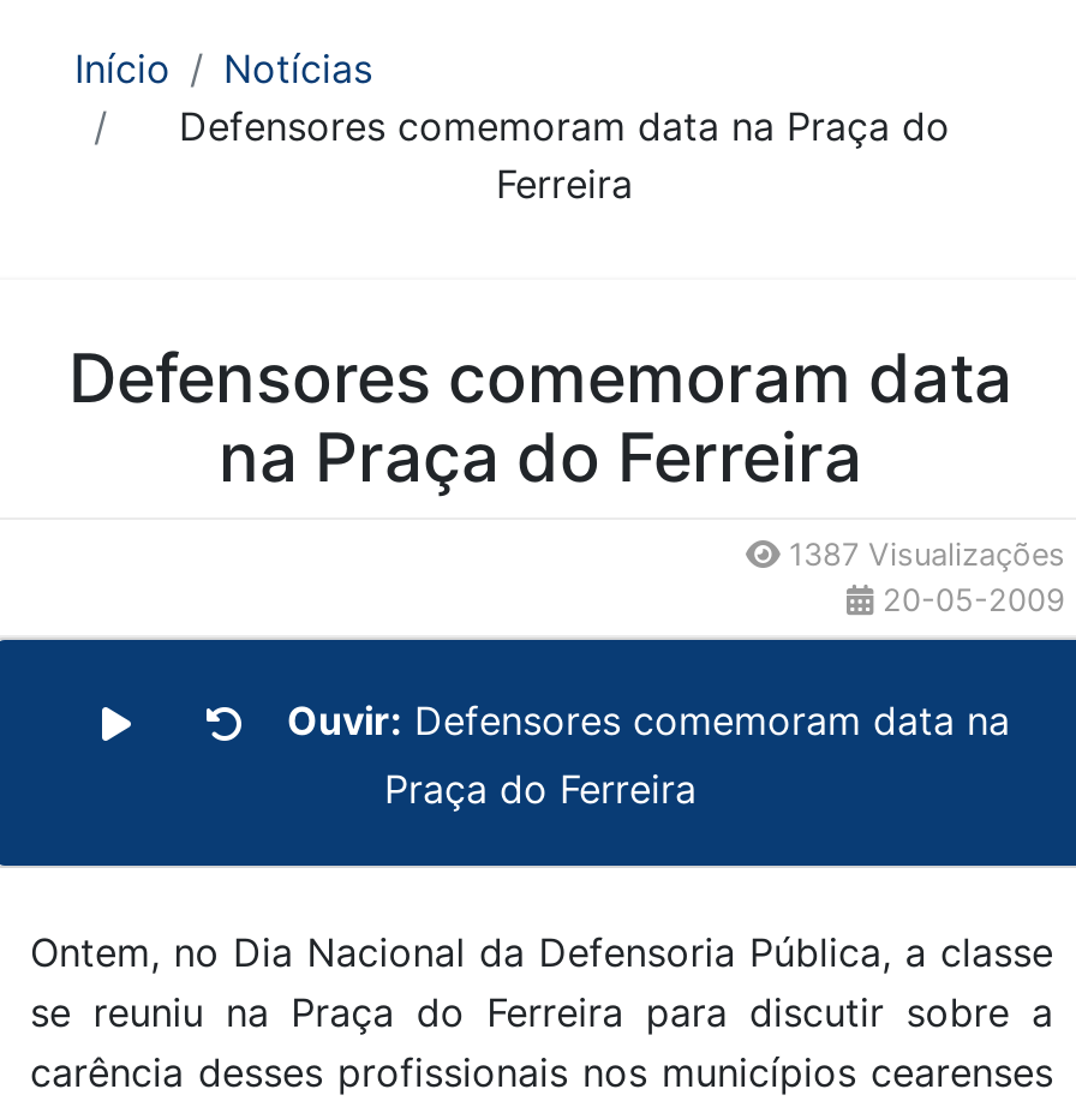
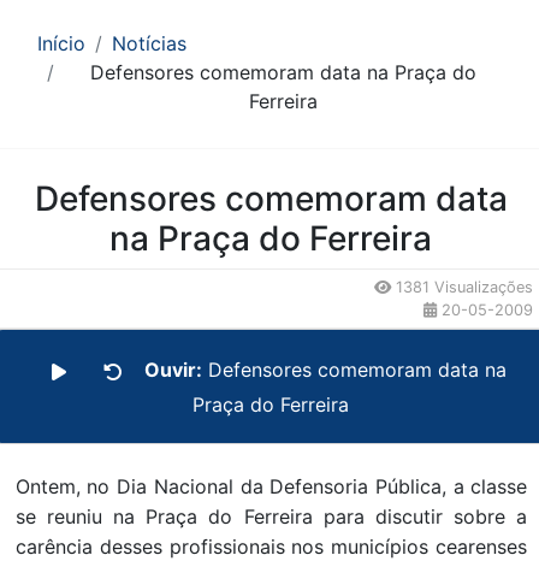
[779,537,1065,573] 1387 Visualizações -> [392,278,534,296] 1381 Visualizações

